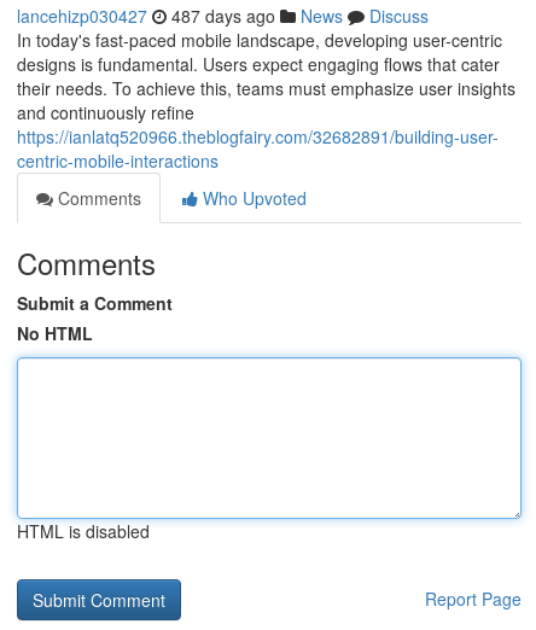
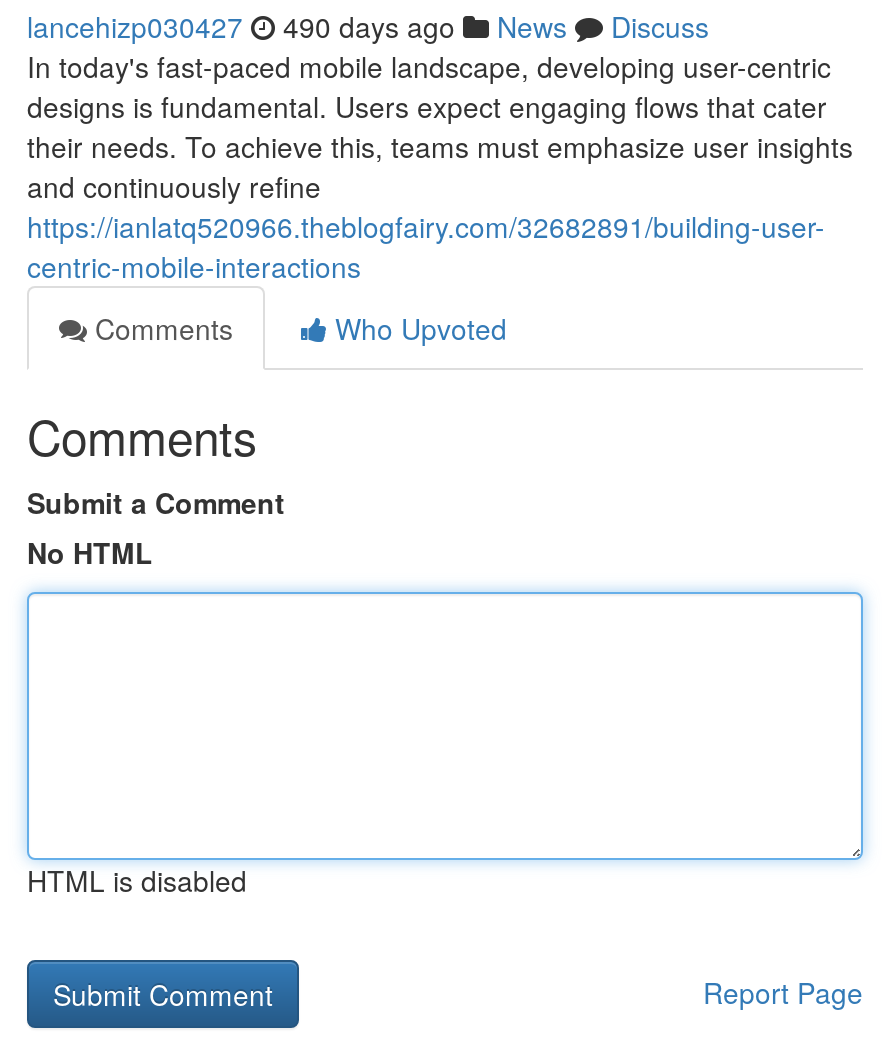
[17,4,429,28] lancehizp030427 487 days ago News Discuss -> [27,6,709,46] lancehizp030427 490 days ago News Discuss

